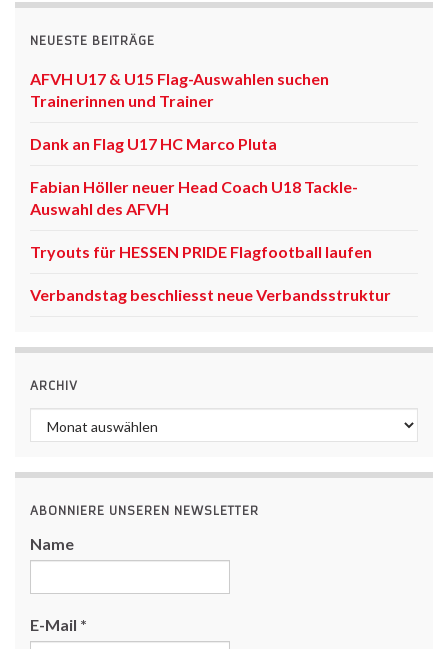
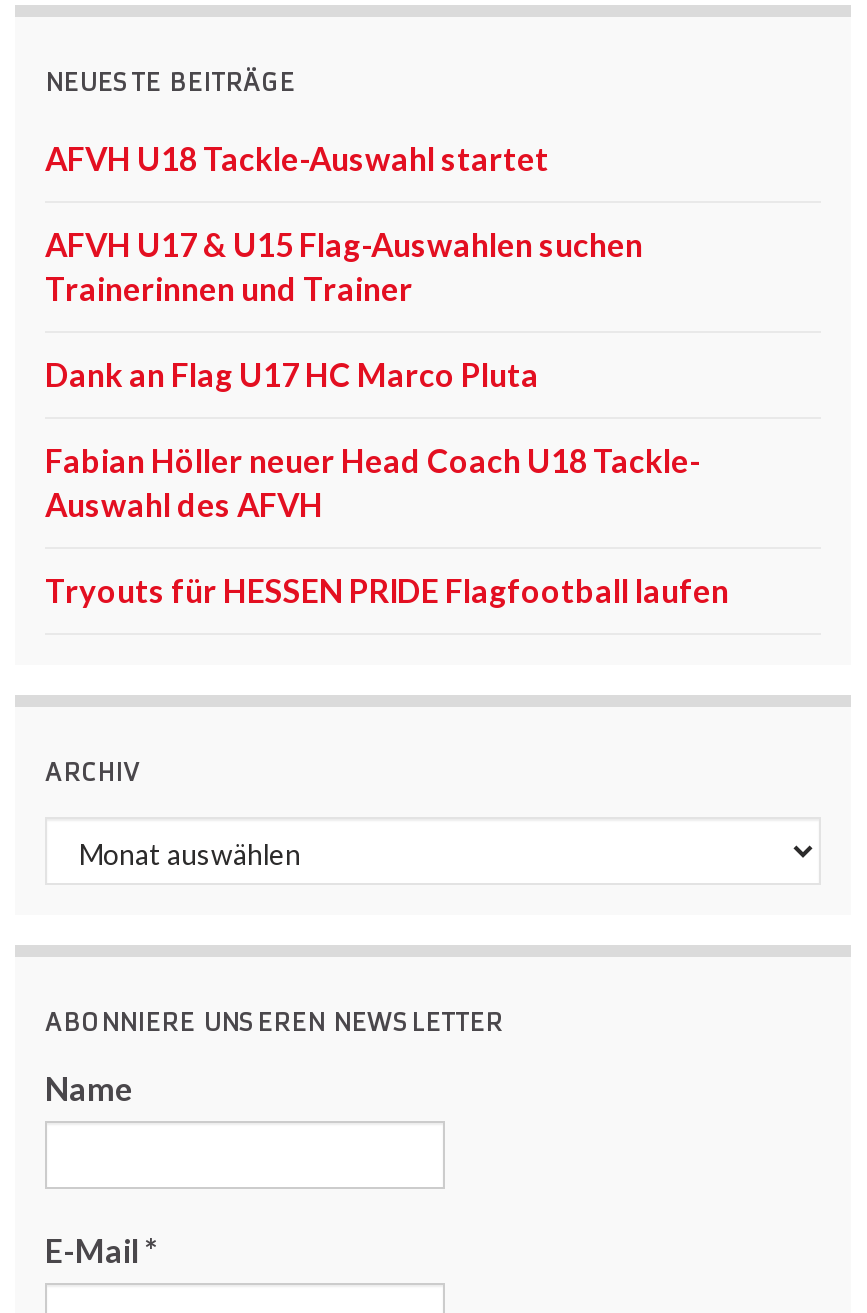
none -> [45,139,549,177] AFVH U18 Tackle-Auswahl startet
moved [30,69,372,261] -> [45,225,729,609]: AFVH U17 & U15 Flag-Auswahlen suchen | Trainerinnen und Trainer | Dank an Flag U17 HC Marco Pluta | Fabian Höller neuer Head Coach U18 Tackle- | Auswahl des AFVH | Tryouts für HESSEN PRIDE Flagfootball laufen
[30,285,391,304] Verbandstag beschliesst neue Verbandsstruktur -> none

